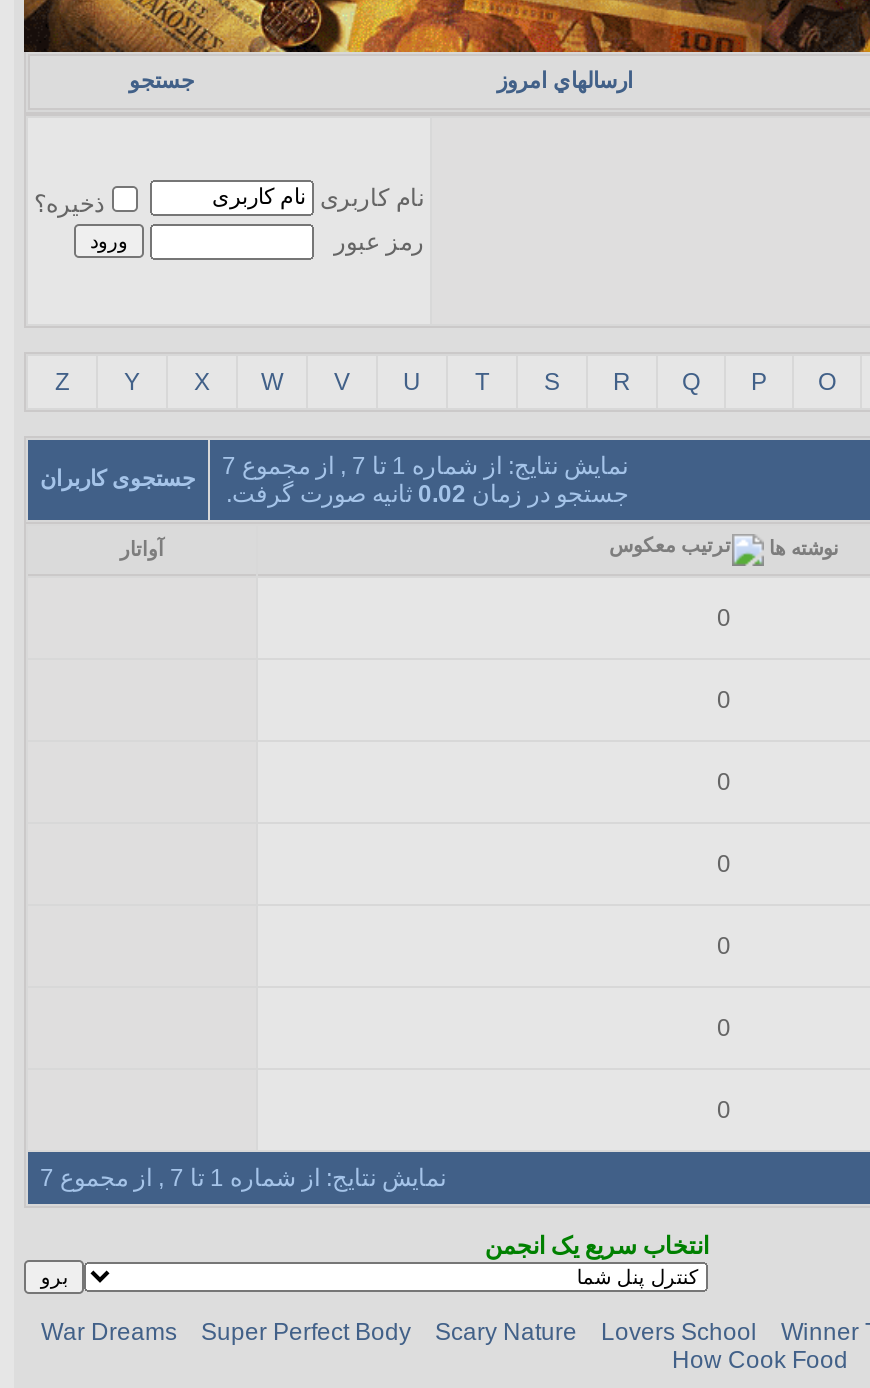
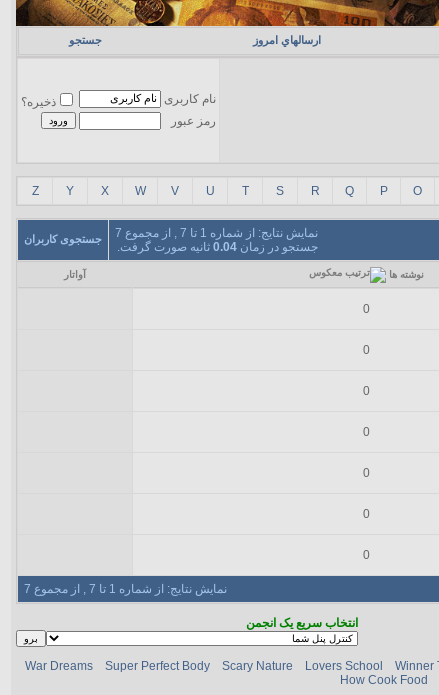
[226,479,628,507] جستجو در زمان 0.02 ثانیه صورت گرفت. -> [117,240,318,254] جستجو در زمان 0.04 ثانیه صورت گرفت.

